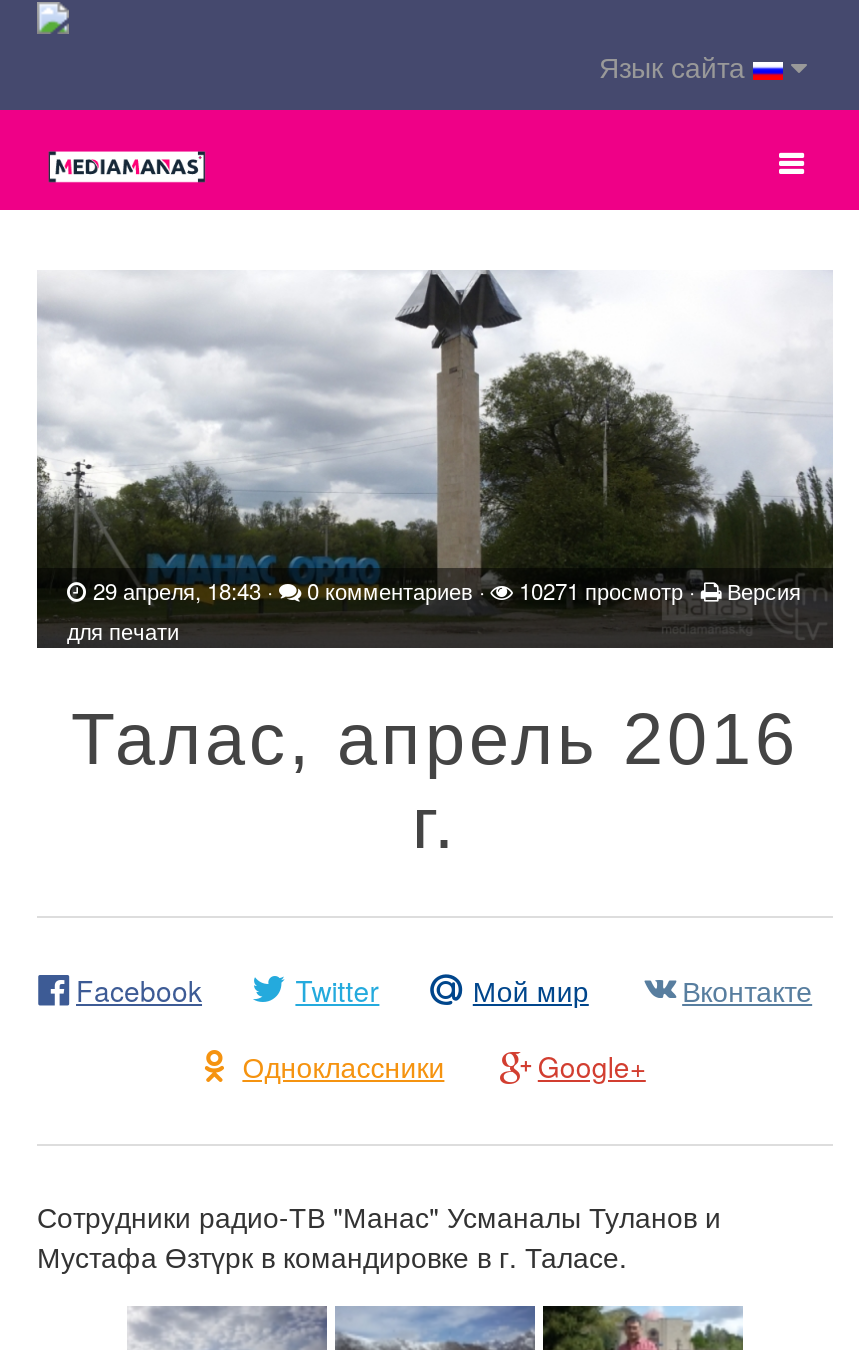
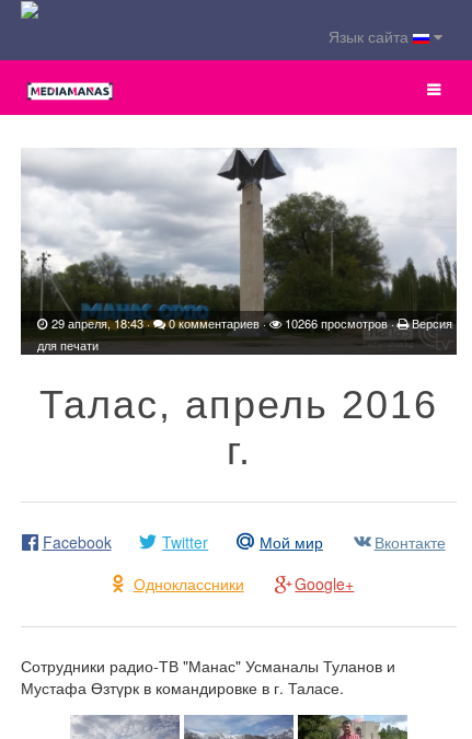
[93,575,801,607] 29 апреля, 18:43 · 0 комментариев · 10271 просмотр · Версия -> [51,315,452,332] 29 апреля, 18:43 · 0 комментариев · 10266 просмотров · Версия

